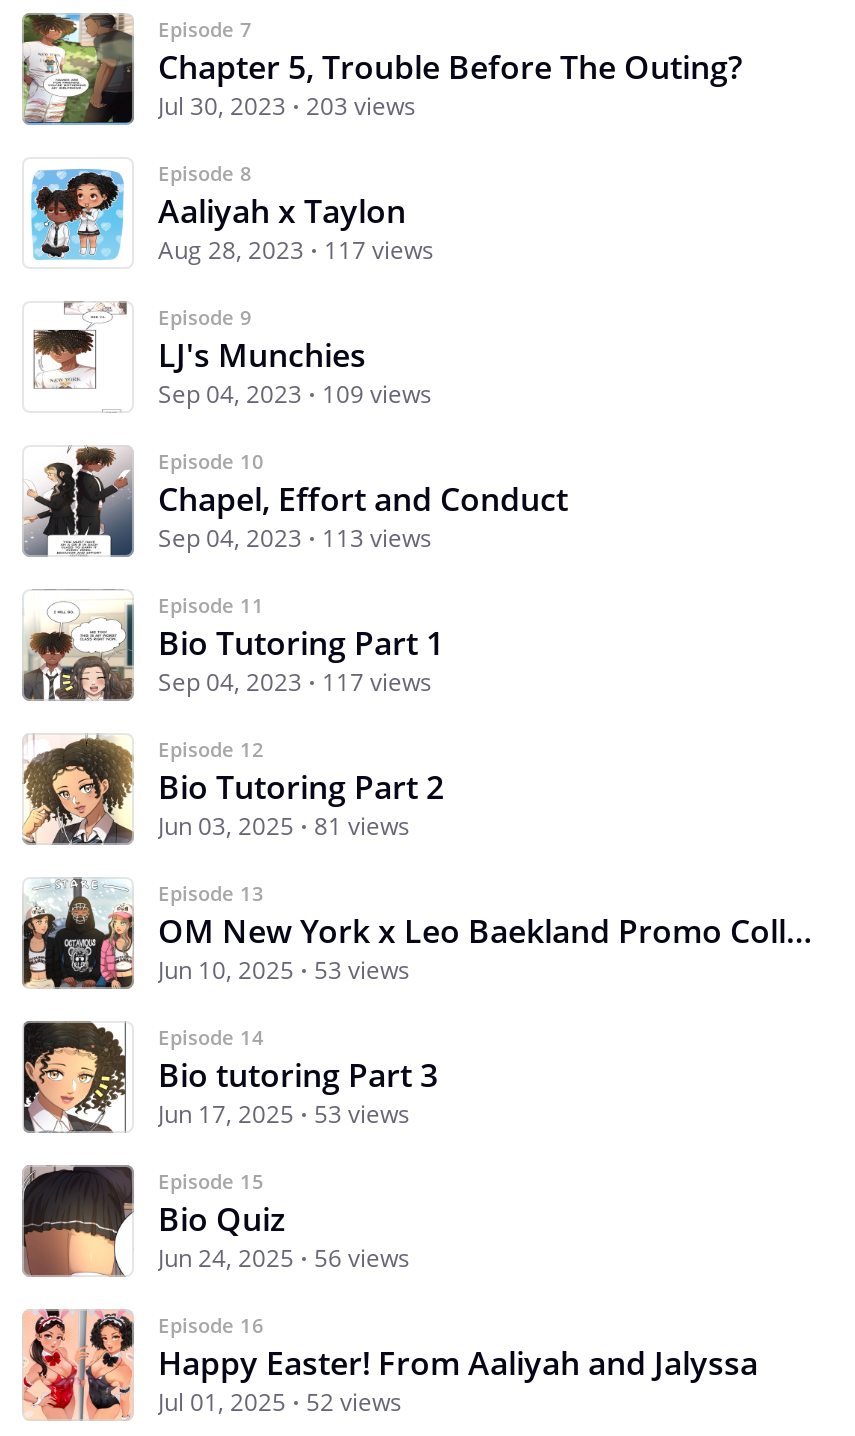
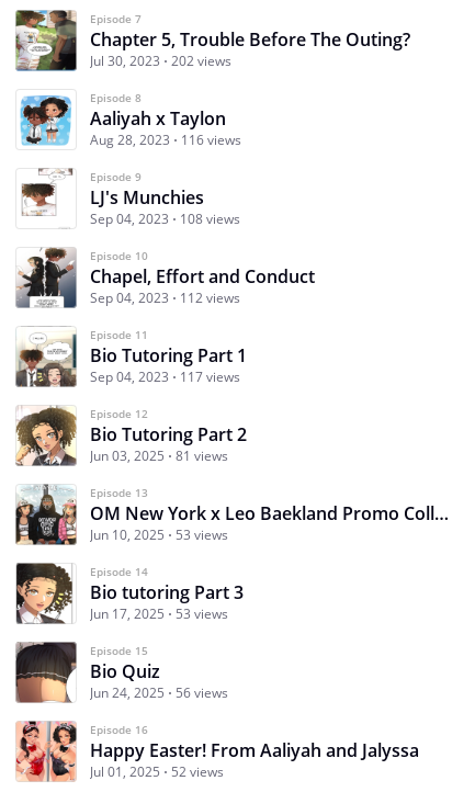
[158,89,416,123] Jul 30, 2023 203 views -> [90,52,231,70] Jul 30, 2023 202 views
[158,233,434,267] Aug 28, 2023 117 views -> [90,131,241,149] Aug 28, 2023 116 views
[158,377,432,411] Sep 04, 2023 109 views -> [90,210,240,228] Sep 04, 2023 108 views
[158,521,432,555] Sep 04, 2023 113 views -> [90,288,240,307] Sep 04, 2023 112 views

